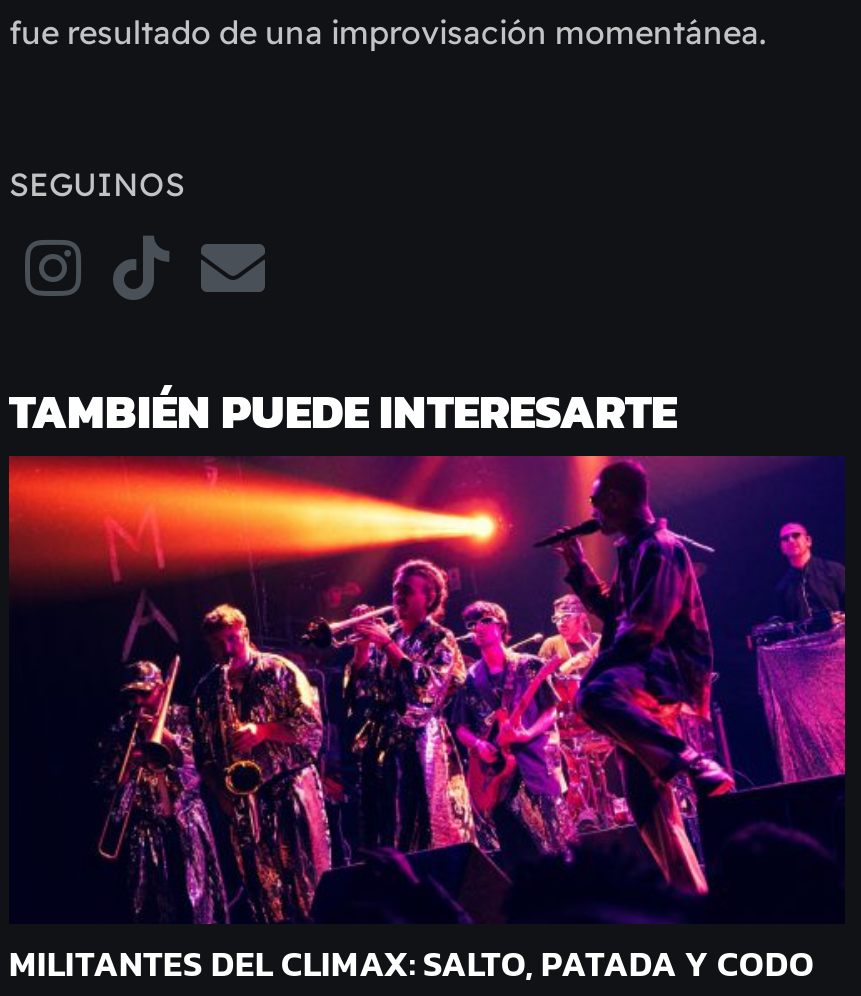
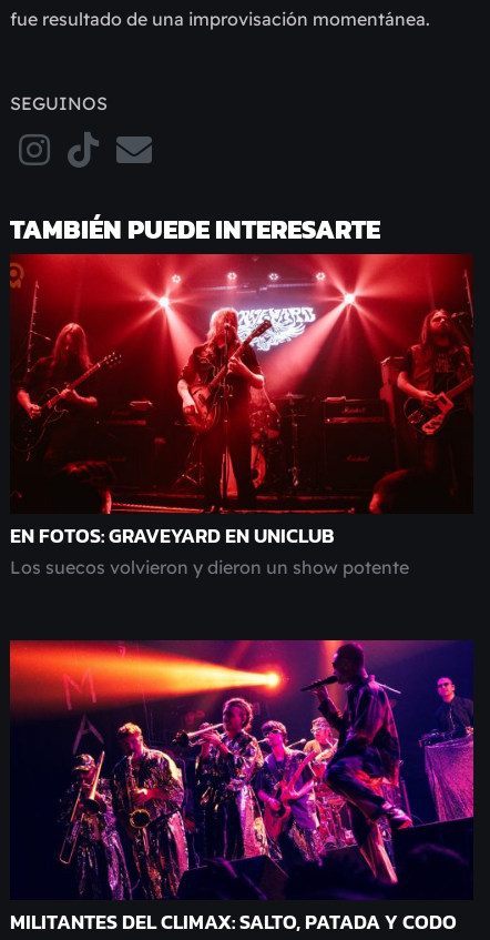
none -> [10,253,473,578] [image] | EN FOTOS: GRAVEYARD EN UNICLUB | Los suecos volvieron y dieron un show potente

